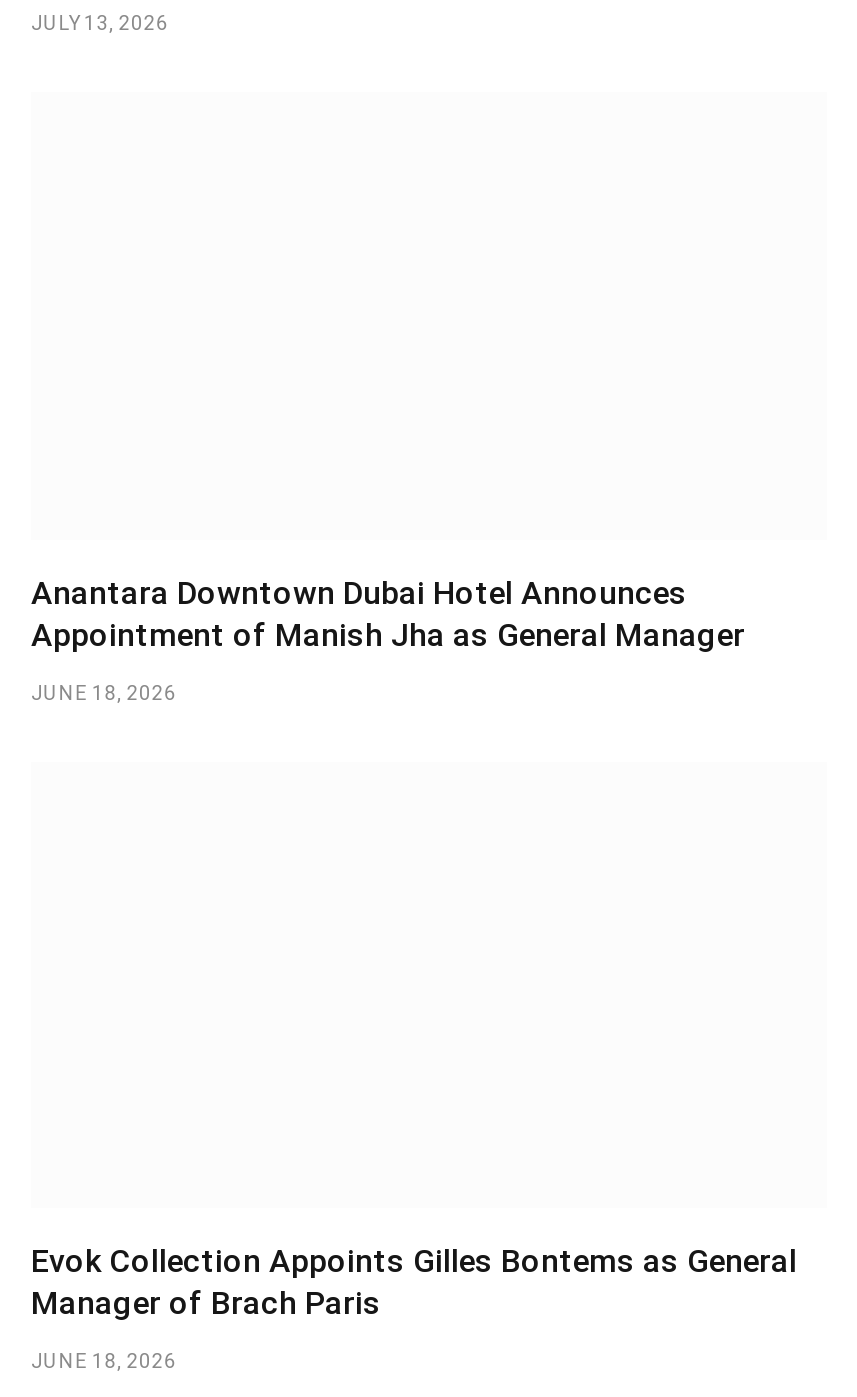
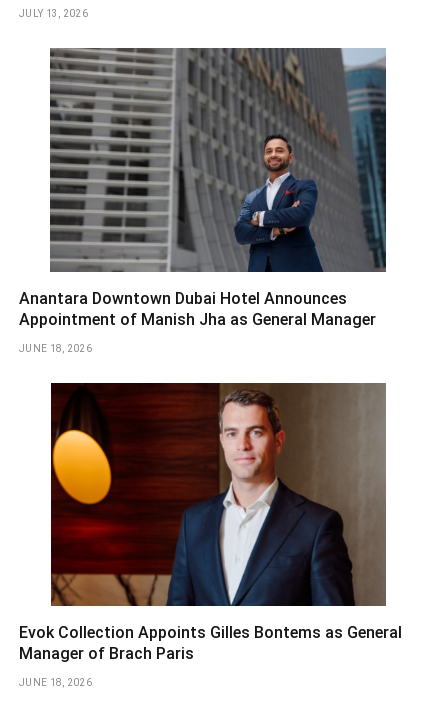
none -> [49,47,387,273] [image]
none -> [50,382,387,607] [image]

